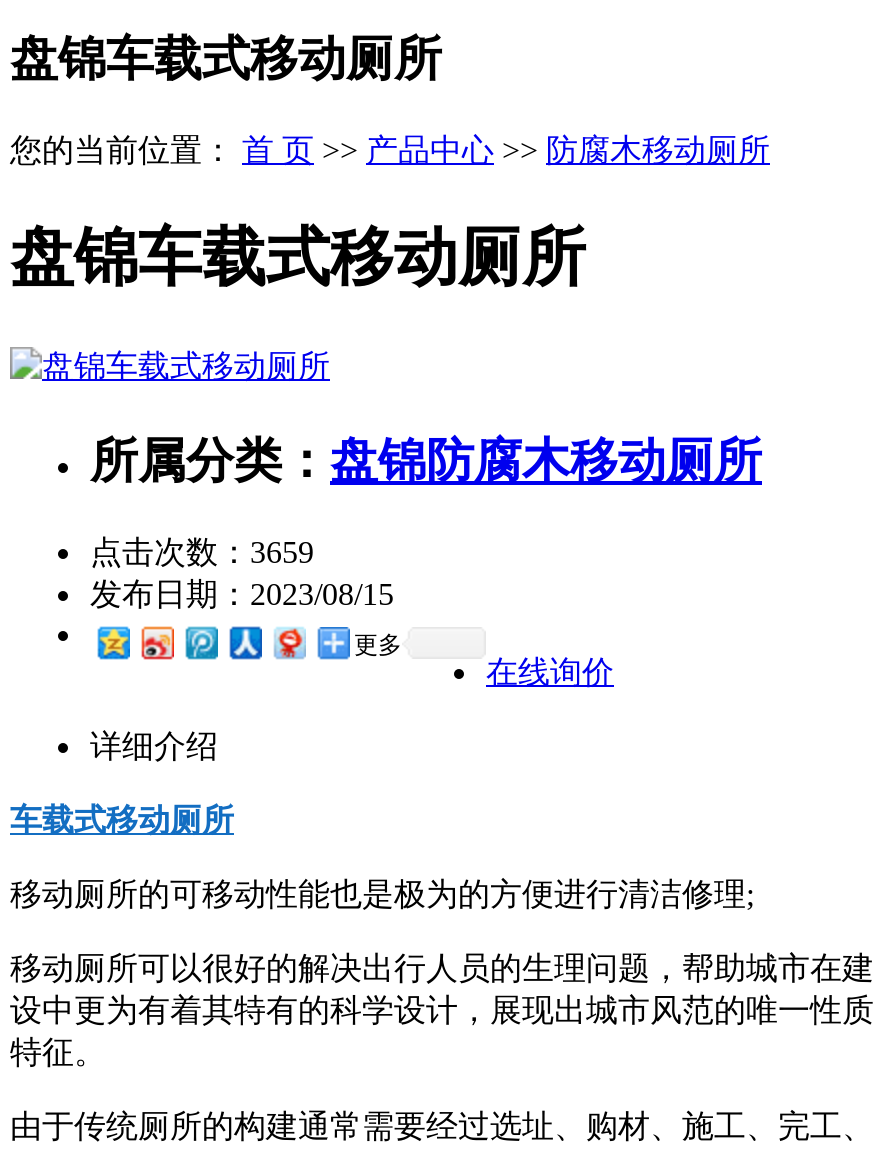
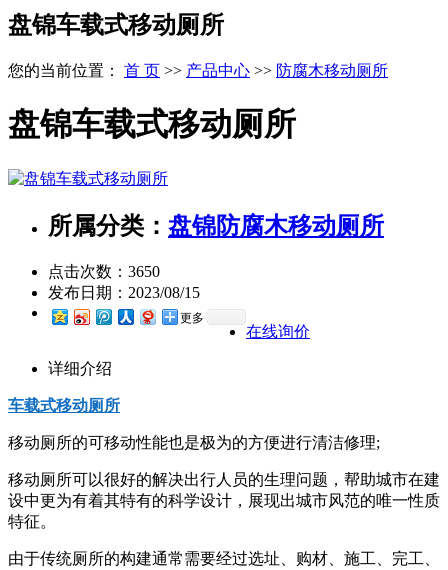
[90,534,314,568] 点击次数：3659 -> [48,263,160,280] 点击次数：3650

